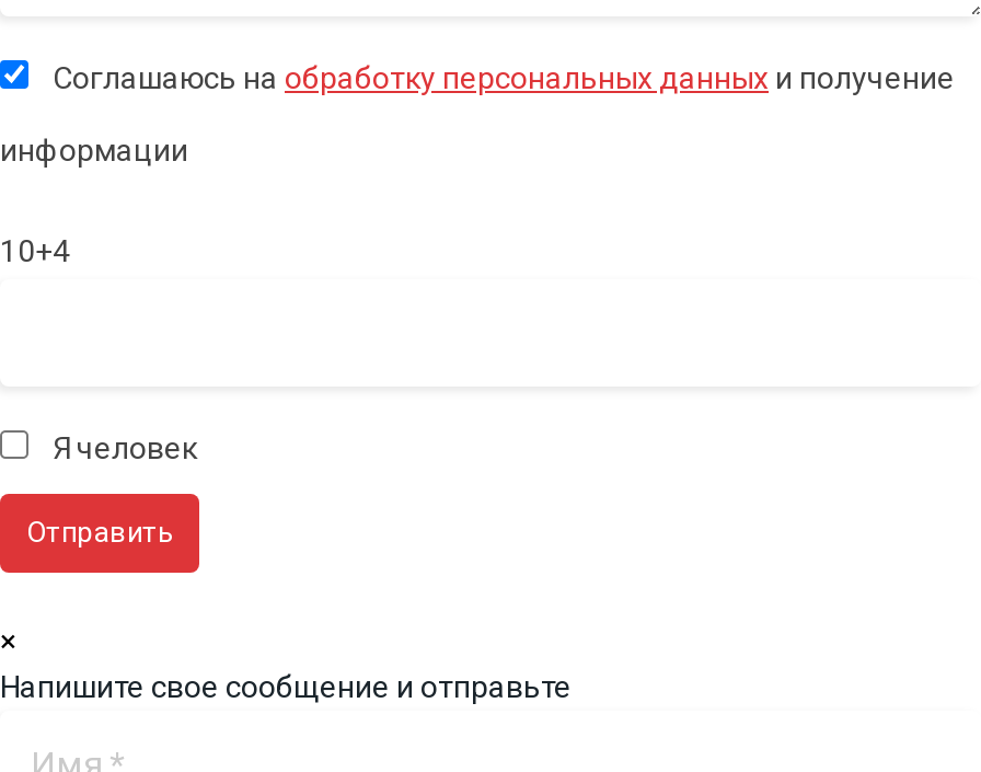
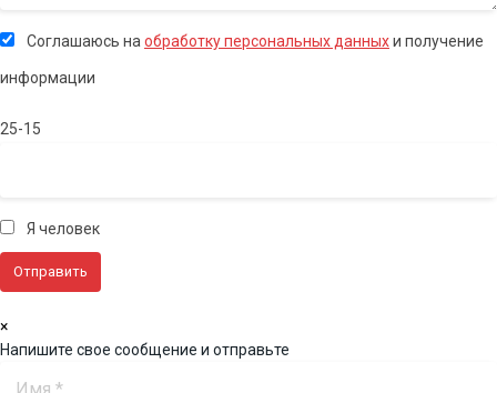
[0,232,70,267] 10+4 -> [0,119,41,137] 25-15

